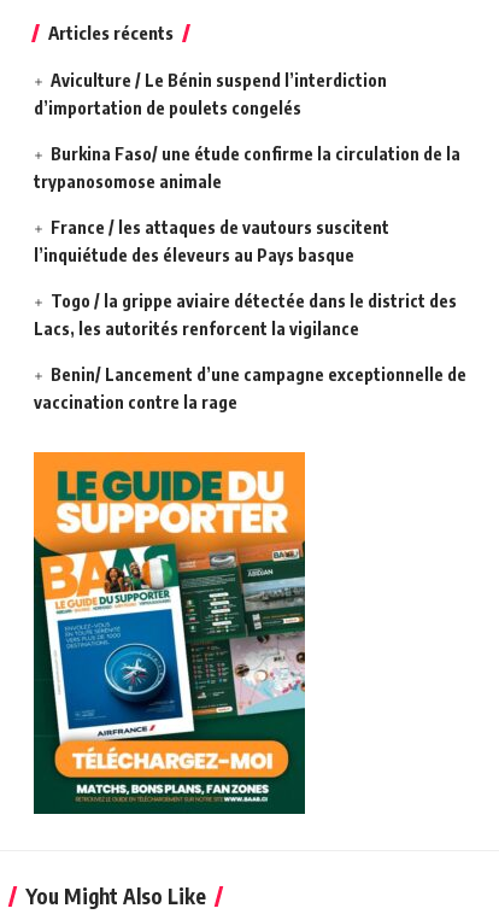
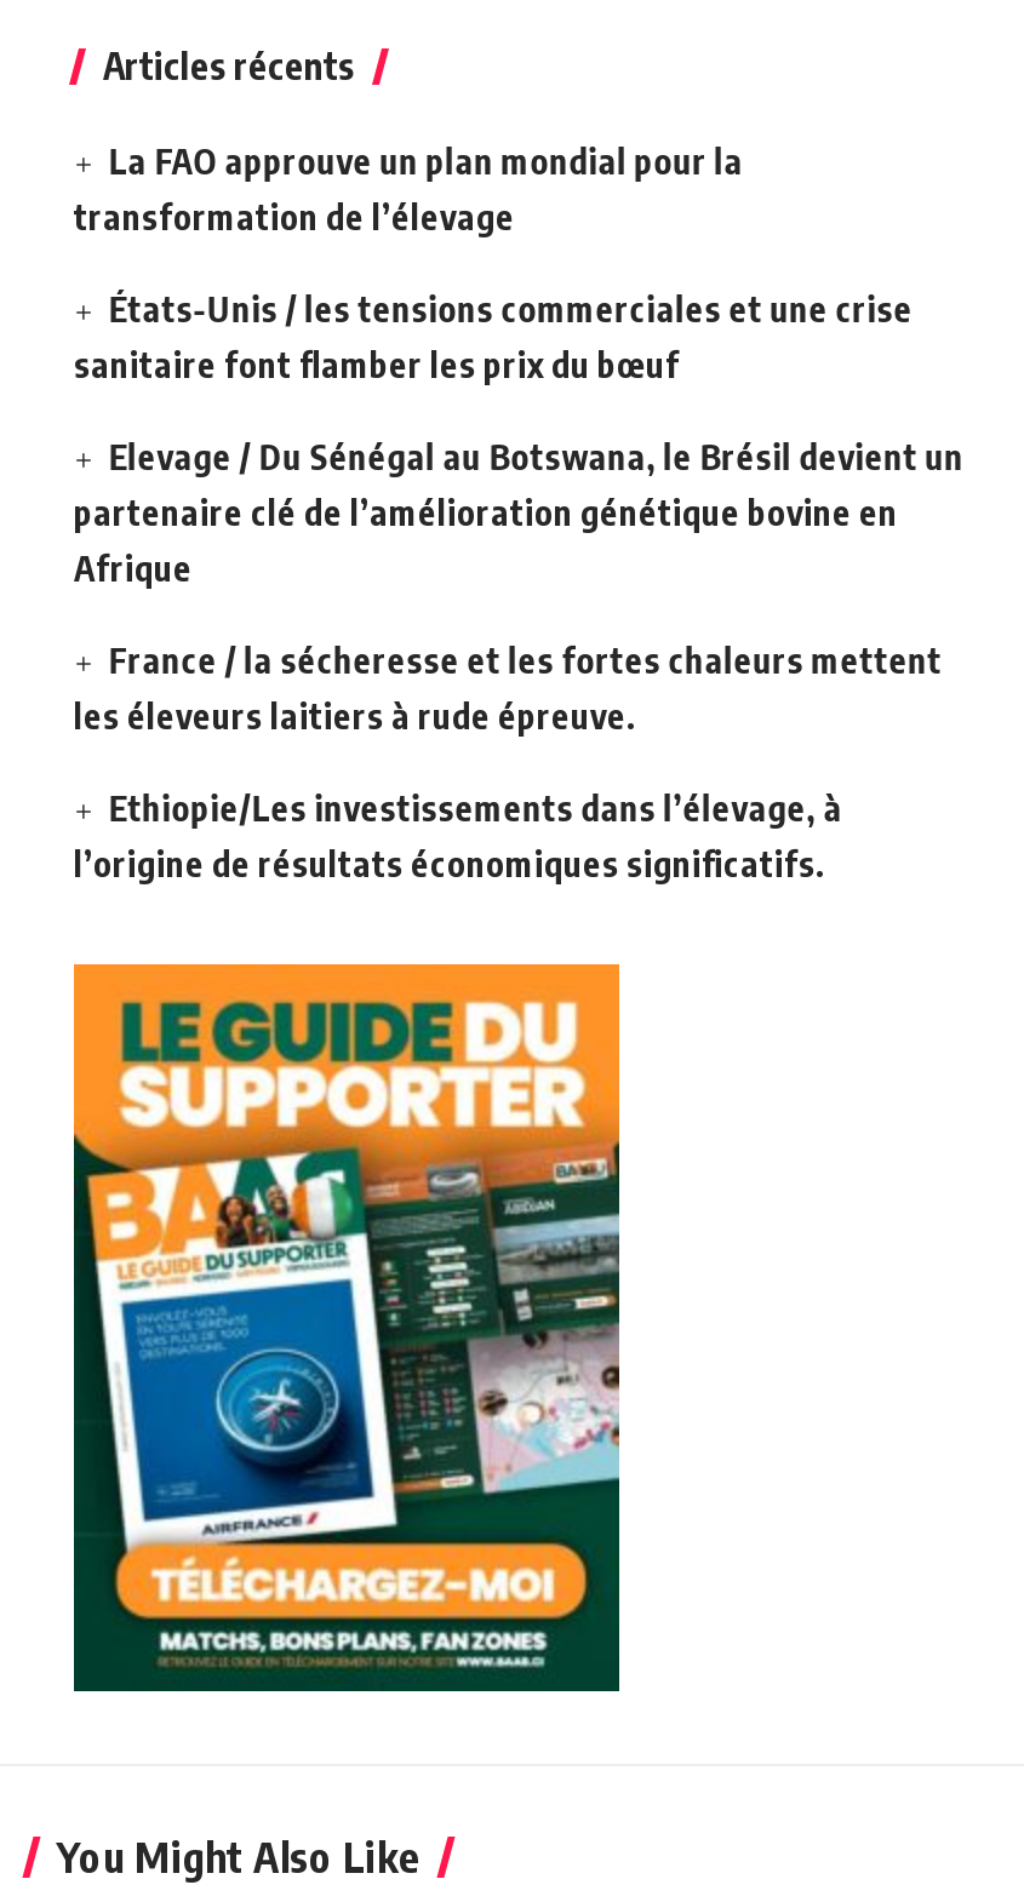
[34,70,387,118] Aviculture / Le Bénin suspend l’interdiction | d’importation de poulets congelés -> [74,141,743,238] La FAO approuve un plan mondial pour la | transformation de l’élevage
[34,144,461,192] Burkina Faso/ une étude confirme la circulation de la | trypanosomose animale -> [74,289,913,385] États-Unis / les tensions commerciales et une crise | sanitaire font flamber les prix du bœuf
[34,217,390,265] France / les attaques de vautours suscitent | l’inquiétude des éleveurs au Pays basque -> [74,436,964,589] Elevage / Du Sénégal au Botswana, le Brésil devient un | partenaire clé de l’amélioration génétique bovine en | Afrique
[34,291,457,339] Togo / la grippe aviaire détectée dans le district des | Lacs, les autorités renforcent la vigilance -> [74,640,942,737] France / la sécheresse et les fortes chaleurs mettent | les éleveurs laitiers à rude épreuve.
[34,364,467,412] Benin/ Lancement d’une campagne exceptionnelle de | vaccination contre la rage -> [74,788,843,885] Ethiopie/Les investissements dans l’élevage, à | l’origine de résultats économiques significatifs.

